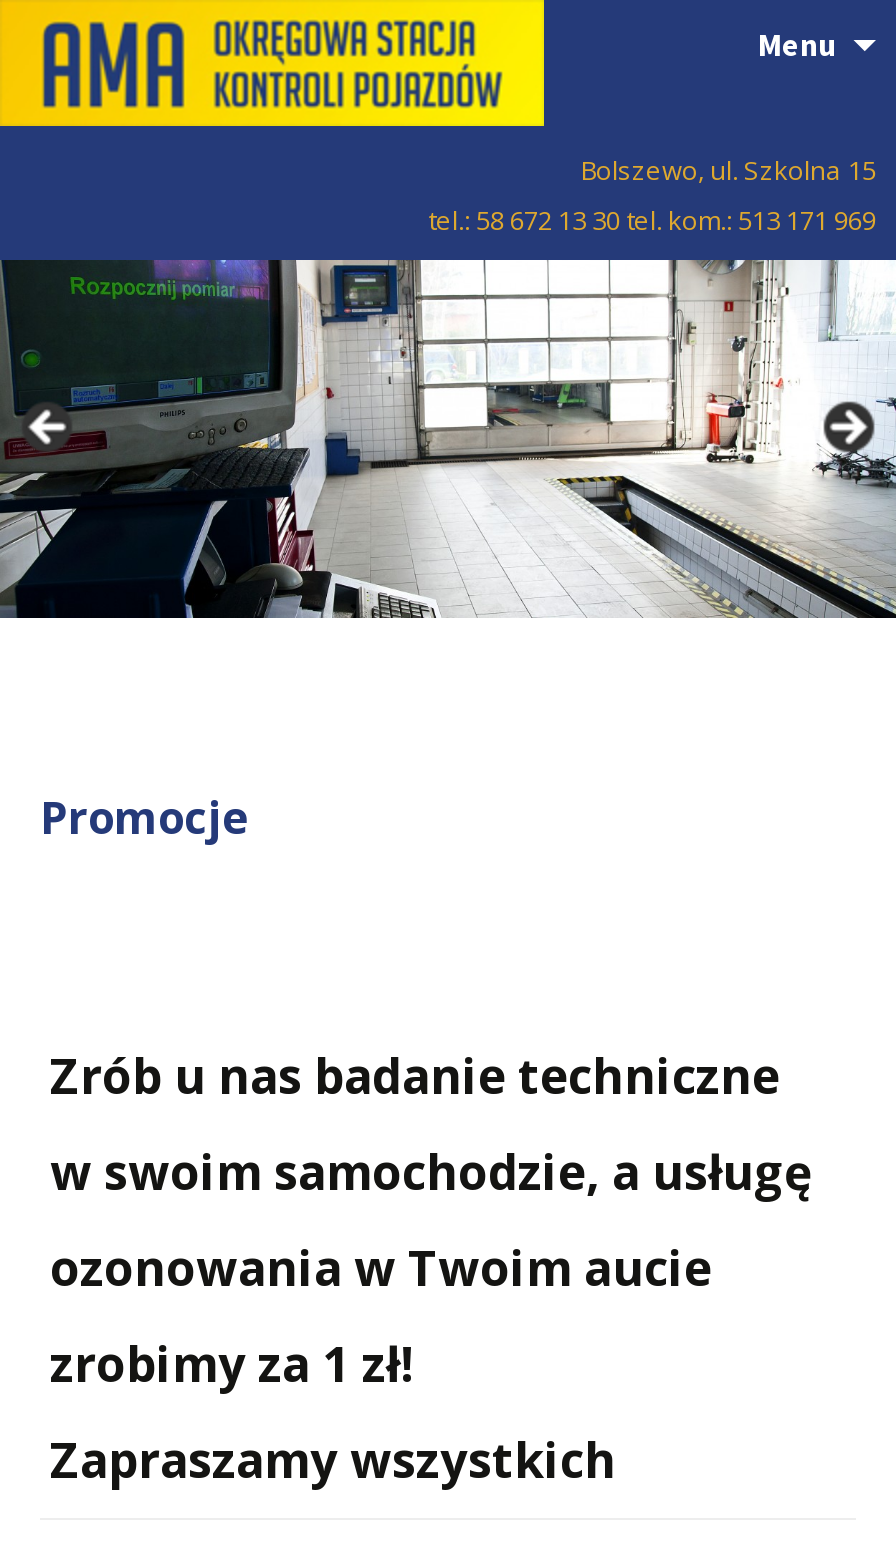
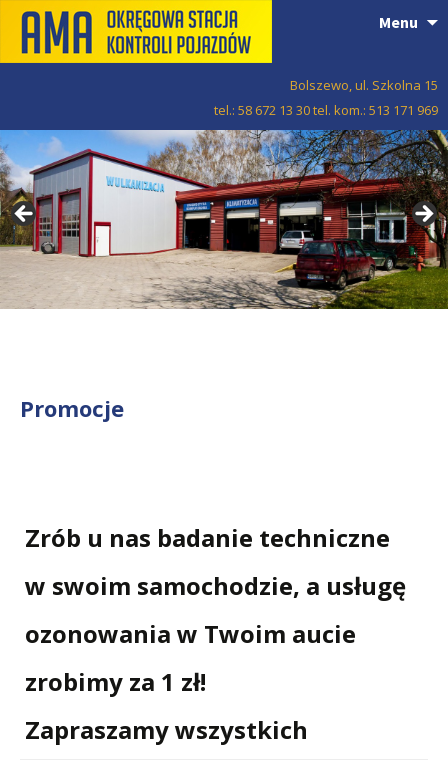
[6,258,890,620] [image] -> [3,129,445,310] [image]

